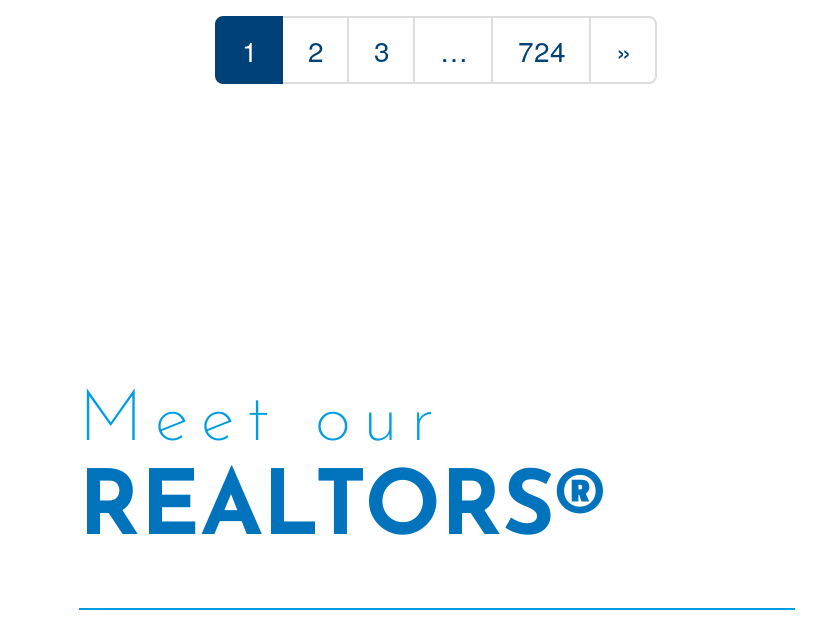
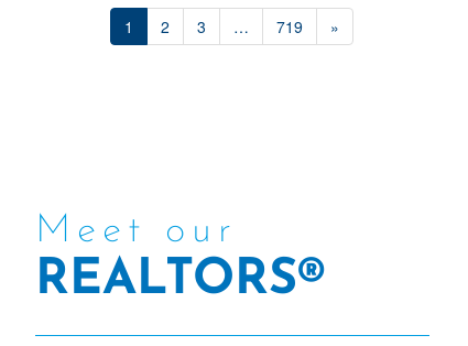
[518,29,566,69] 724 -> [277,16,303,38] 719

